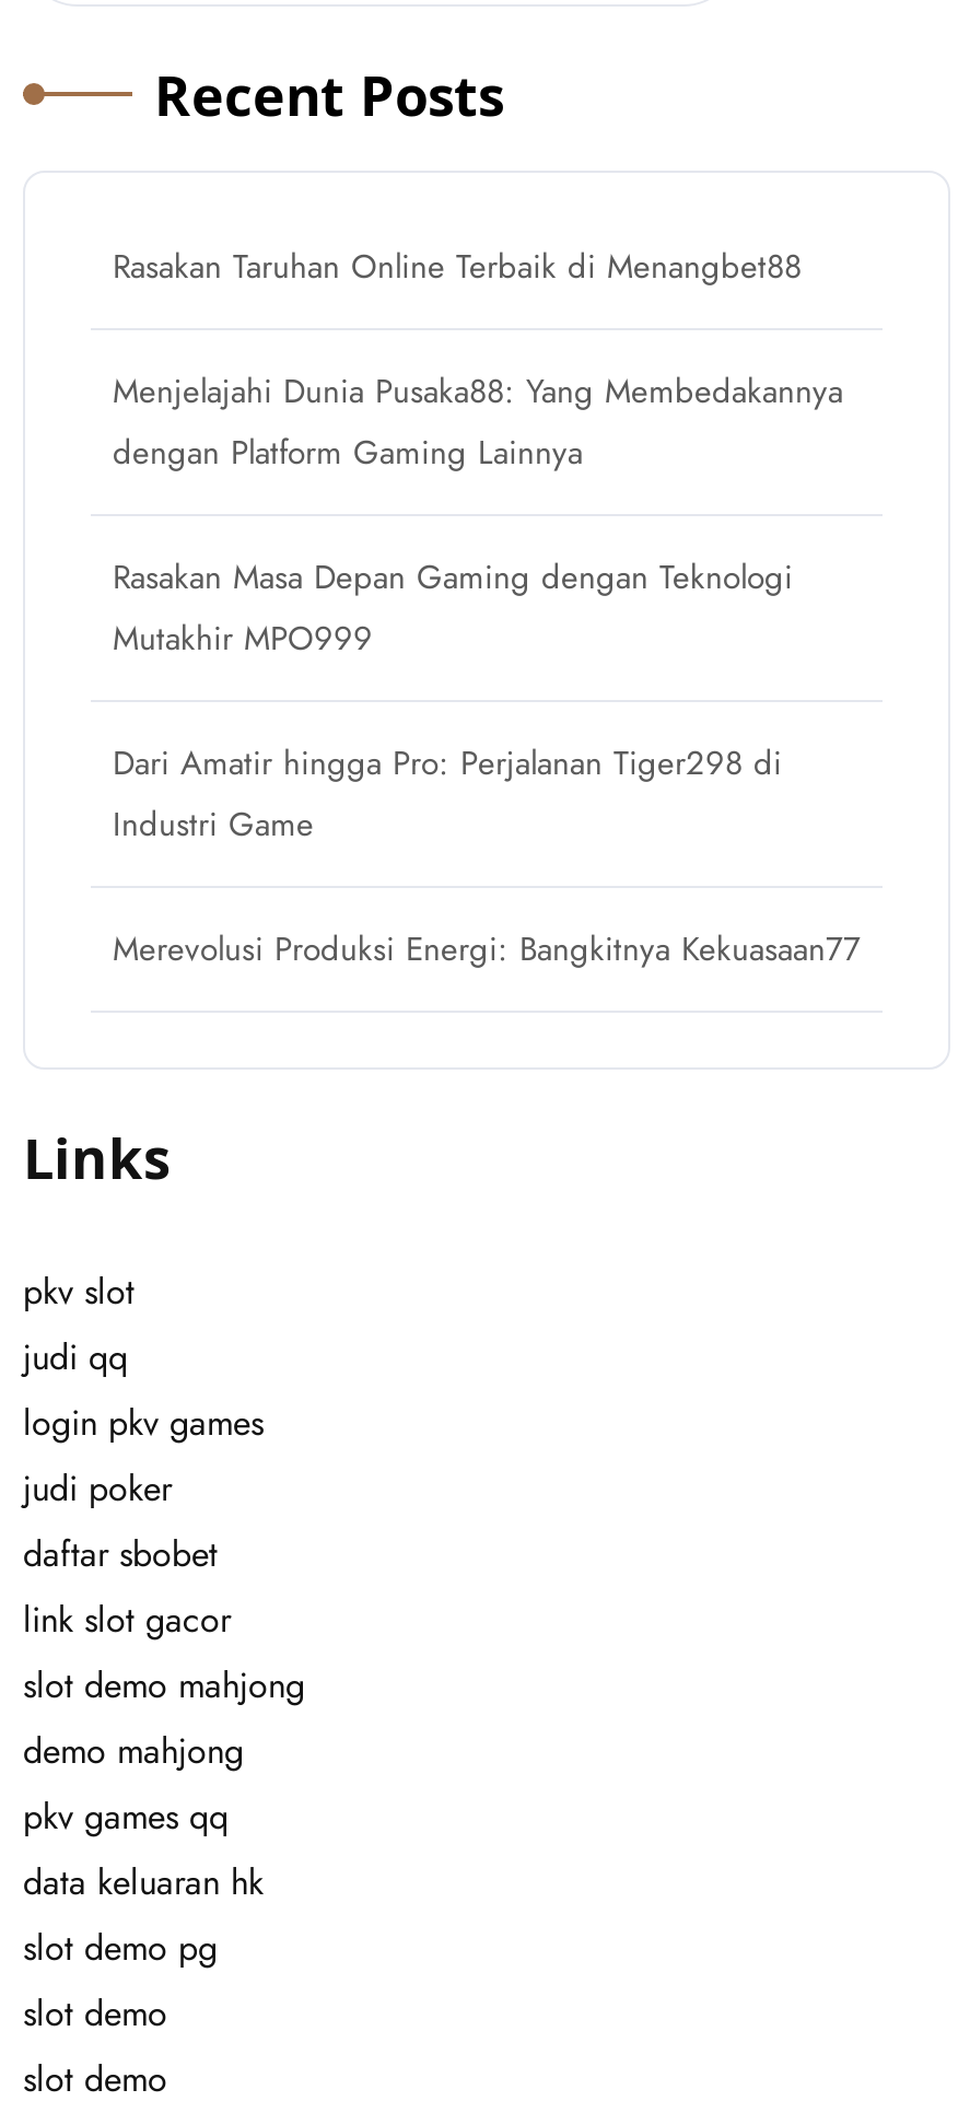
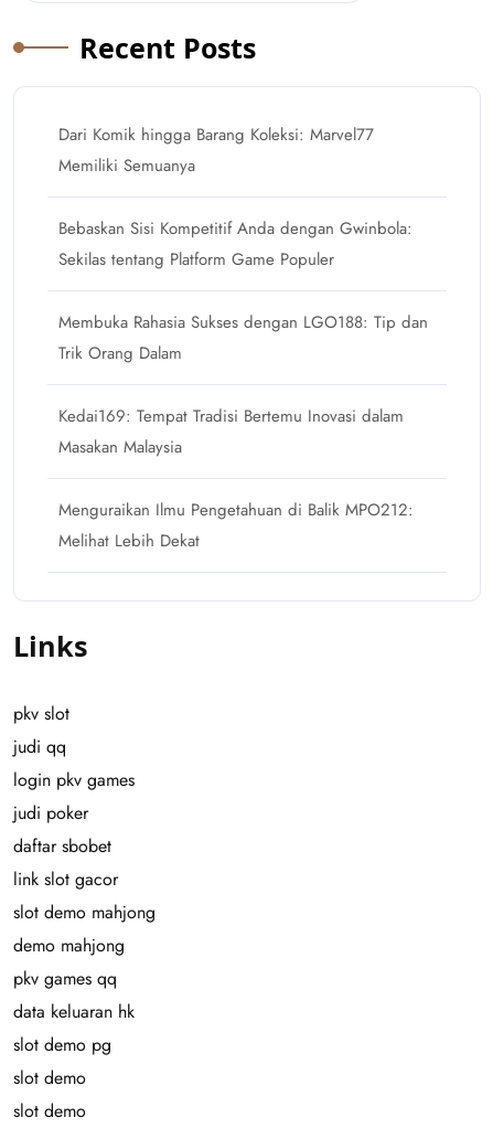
[113,243,802,291] Rasakan Taruhan Online Terbaik di Menangbet88 -> [58,123,374,178] Dari Komik hingga Barang Koleksi: Marvel77 | Memiliki Semuanya
[113,367,843,477] Menjelajahi Dunia Pusaka88: Yang Membedakannya | dengan Platform Gaming Lainnya -> [58,216,412,272] Bebaskan Sisi Kompetitif Anda dengan Gwinbola: | Sekilas tentang Platform Game Populer
[113,553,793,663] Rasakan Masa Depan Gaming dengan Teknologi | Mutakhir MPO999 -> [58,310,428,365] Membuka Rahasia Sukses dengan LGO188: Tip dan | Trik Orang Dalam
[113,739,782,849] Dari Amatir hingga Pro: Perjalanan Tiger298 di | Industri Game -> [58,404,404,459] Kedai169: Tempat Tradisi Bertemu Inovasi dalam | Masakan Malaysia
[113,925,861,973] Merevolusi Produksi Energi: Bangkitnya Kekuasaan77 -> [58,498,414,553] Menguraikan Ilmu Pengetahuan di Balik MPO212: | Melihat Lebih Dekat

